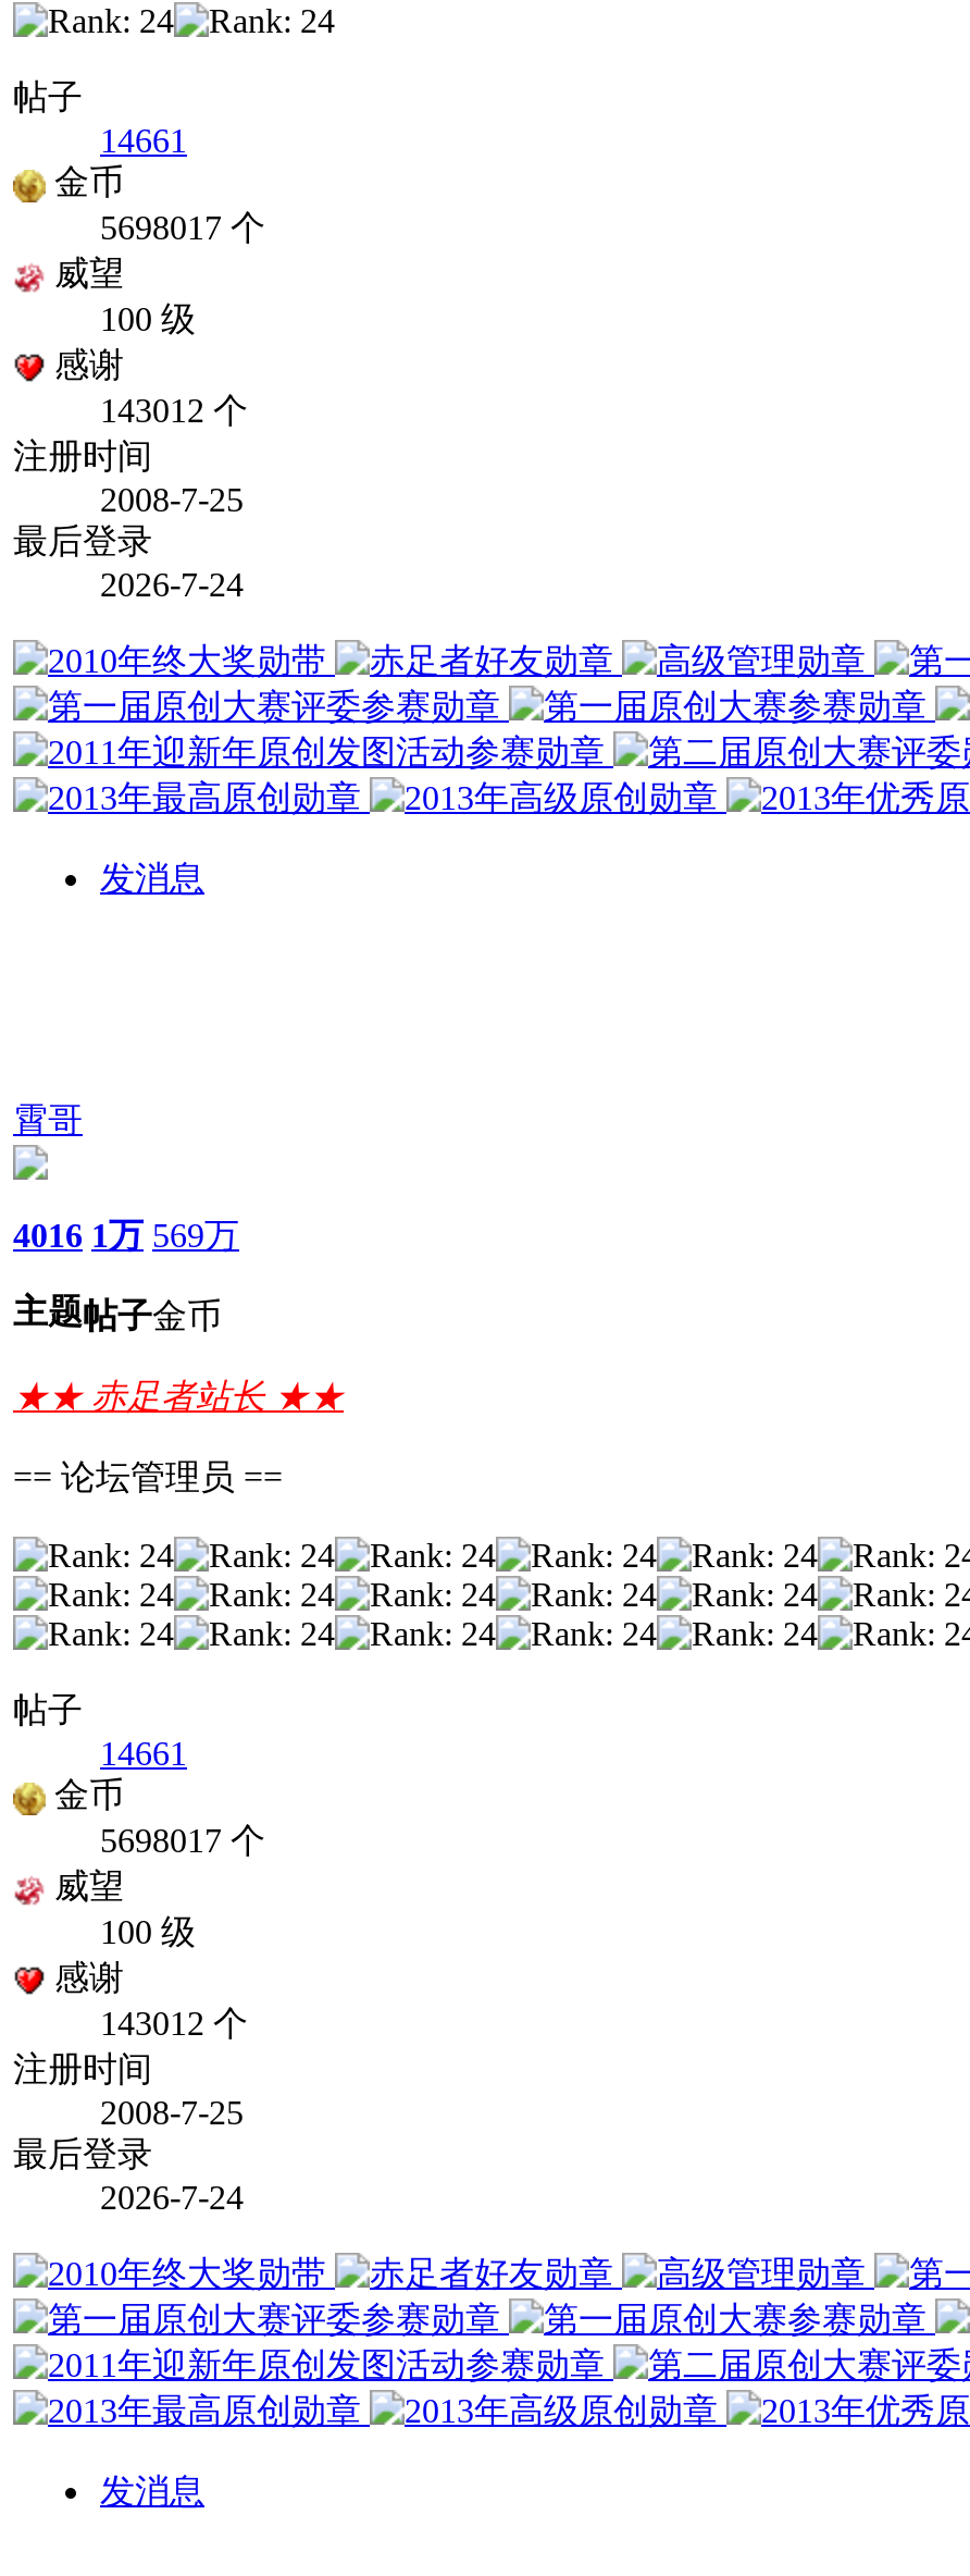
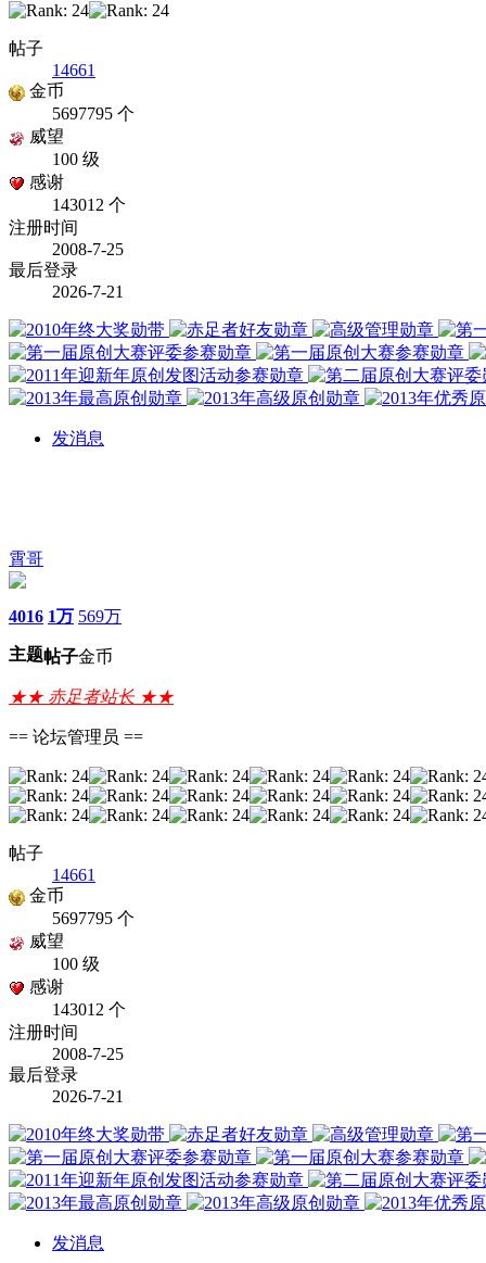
[100,209,265,246] 5698017 个 -> [52,104,135,122] 5697795 个
[100,565,244,602] 2026-7-24 -> [52,282,124,301] 2026-7-21
[100,1821,265,1858] 5698017 个 -> [52,909,135,927] 5697795 个
[100,2178,244,2215] 2026-7-24 -> [52,1087,124,1105] 2026-7-21

